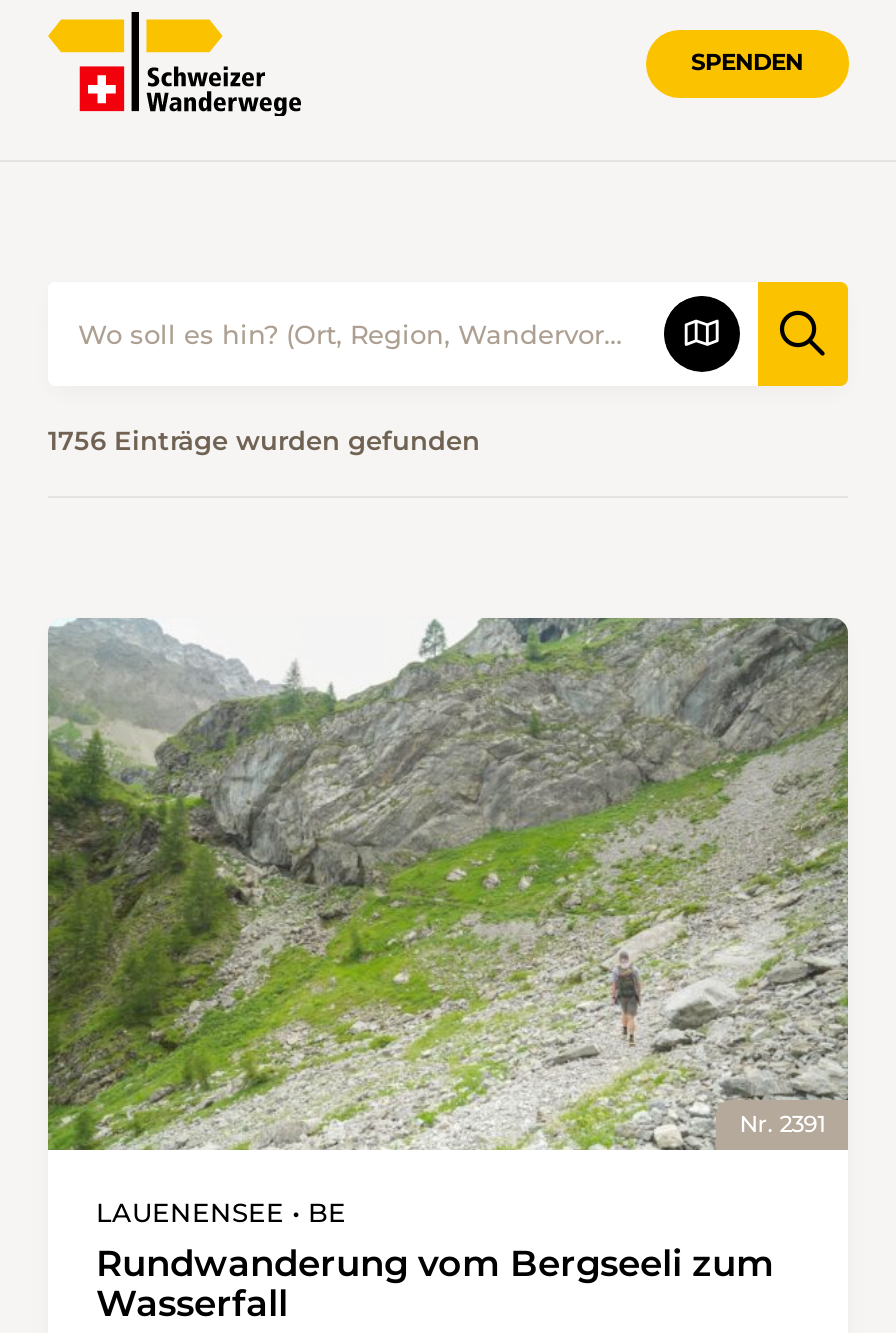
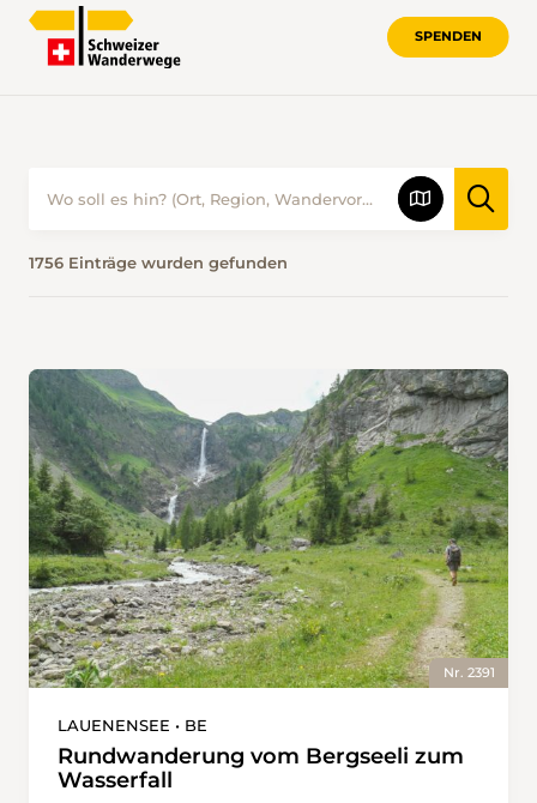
[48,616,848,1150] [image] -> [29,368,508,689] [image]

